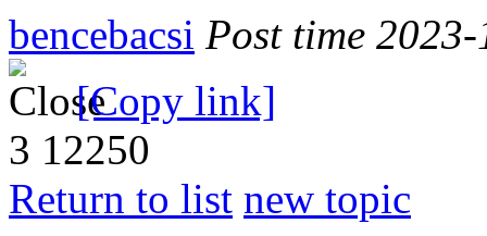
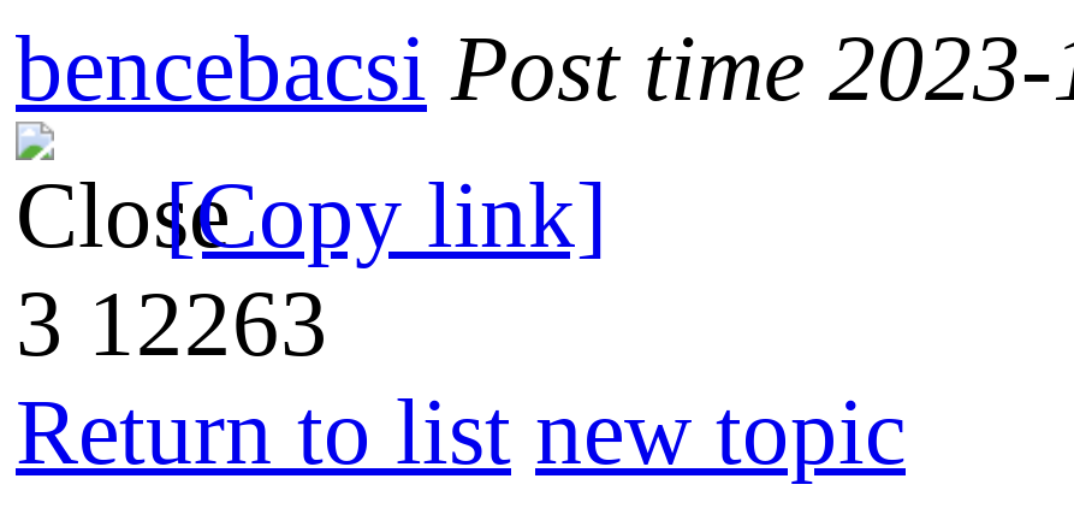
[9,126,150,173] 3 12250 -> [16,270,328,374] 3 12263

